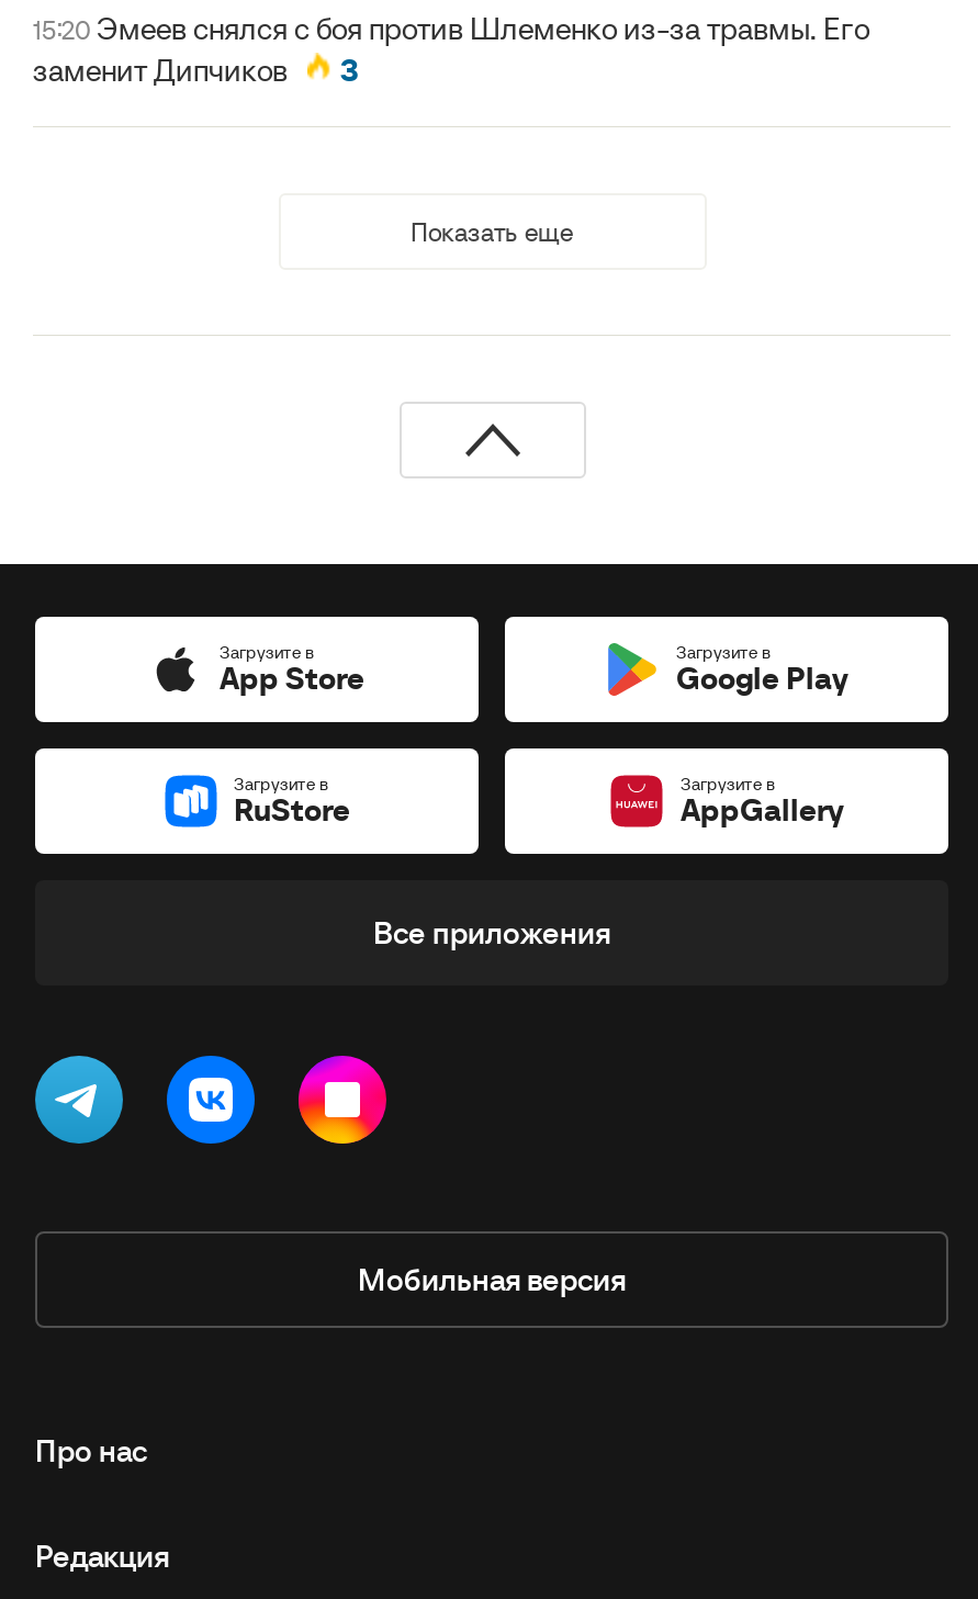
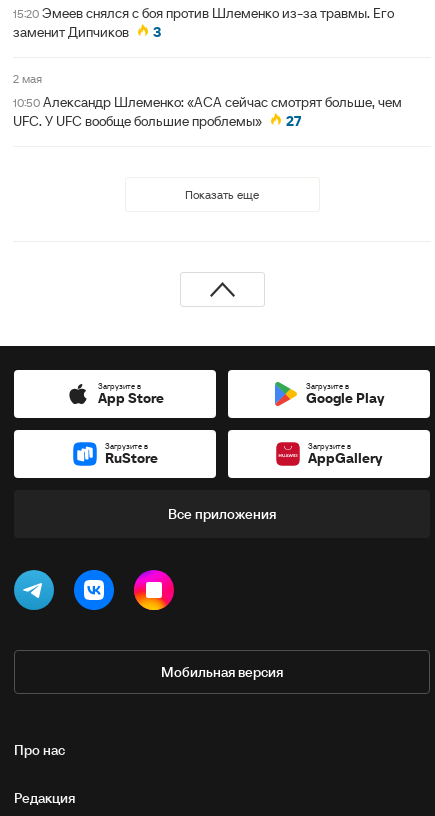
none -> [13,71,402,130] 2 мая | 10:50 Александр Шлеменко: «ACA сейчас смотрят больше, чем | UFC. У UFC вообще большие проблемы» | 27

